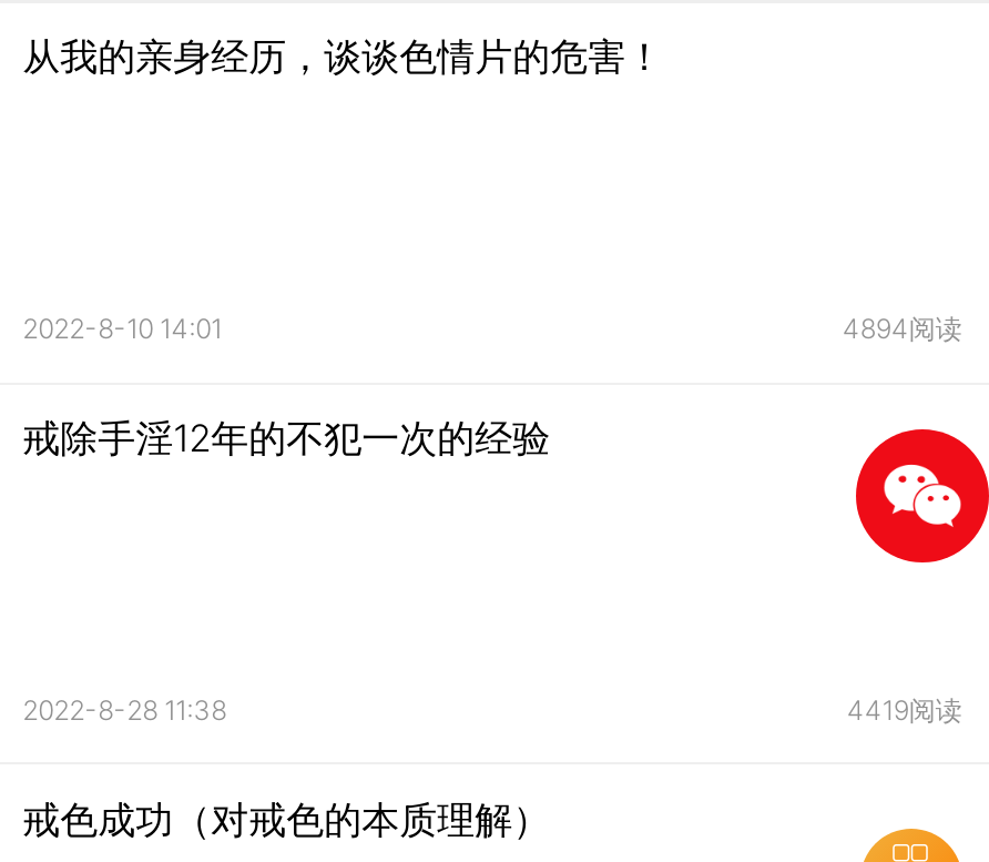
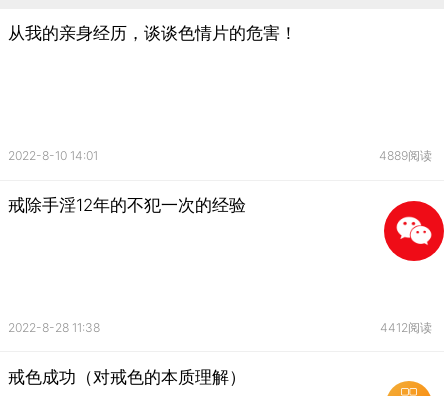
[842,313,962,346] 4894阅读 -> [379,148,432,163] 4889阅读
[847,694,962,727] 4419阅读 -> [380,320,432,335] 4412阅读

